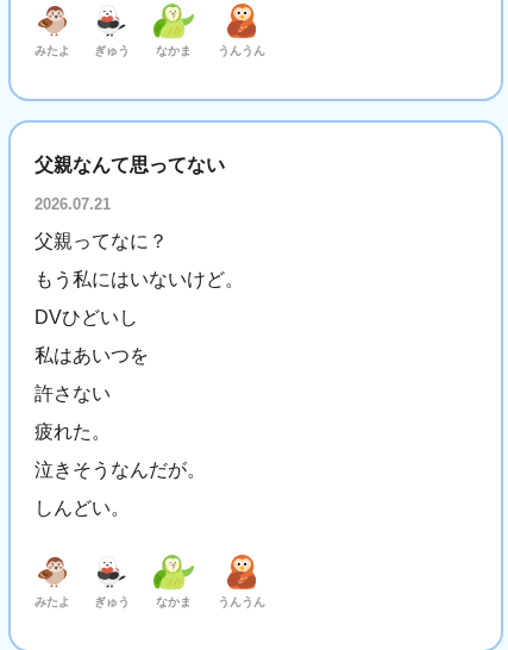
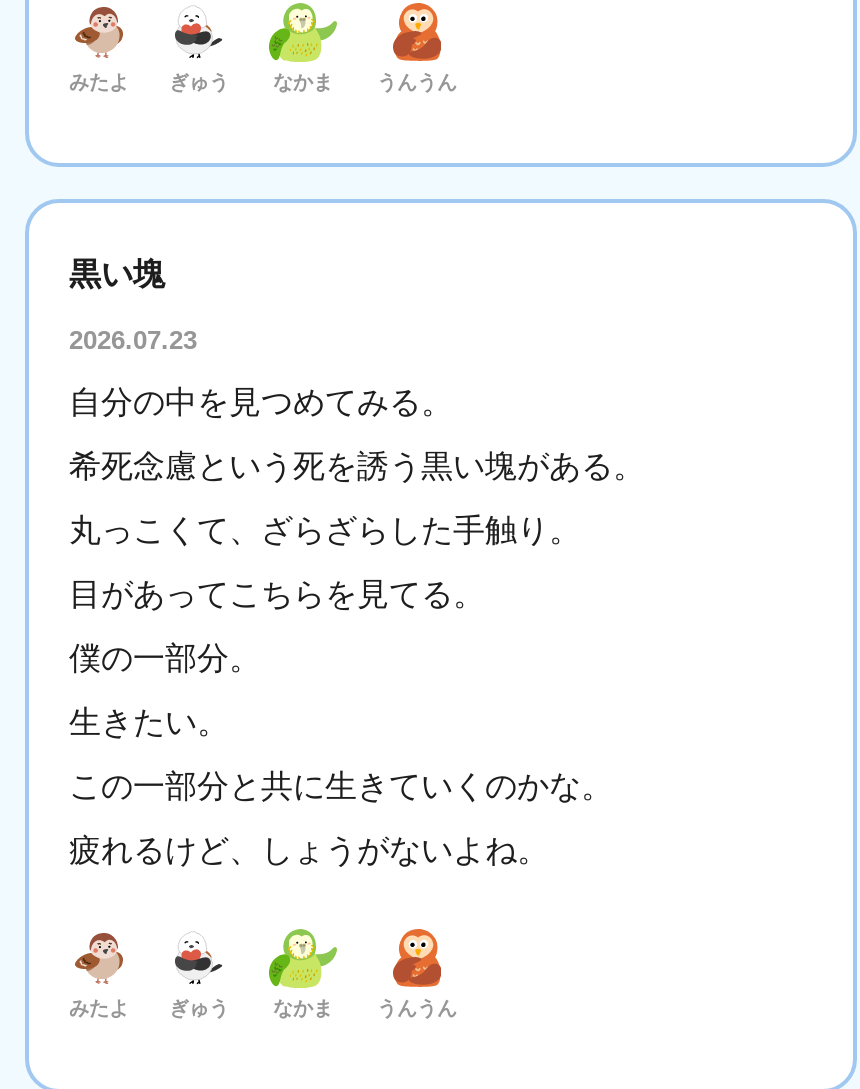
[35,155,225,175] 父親なんて思ってない -> [69,258,165,292] 黒い塊
[35,196,111,213] 2026.07.21 -> [69,326,197,356] 2026.07.23
[35,231,168,252] 父親ってなに？ -> [69,386,453,420] 自分の中を見つめてみる。
[35,269,244,290] もう私にはいないけど。 -> [69,450,645,484] 希死念慮という死を誘う黒い塊がある。
[35,307,138,328] DVひどいし -> [69,514,581,548] 丸っこくて、ざらざらした手触り。
[35,346,149,366] 私はあいつを -> [69,578,485,612] 目があってこちらを見てる。
[35,384,111,404] 許さない -> [69,642,261,676] 僕の一部分。
[35,422,111,442] 疲れた。 -> [69,706,229,740] 生きたい。
[35,460,206,480] 泣きそうなんだが。 -> [69,770,613,804] この一部分と共に生きていくのかな。
[35,498,130,518] しんどい。 -> [69,834,549,868] 疲れるけど、しょうがないよね。

